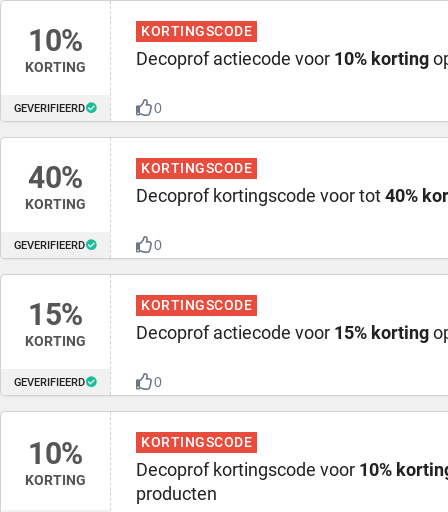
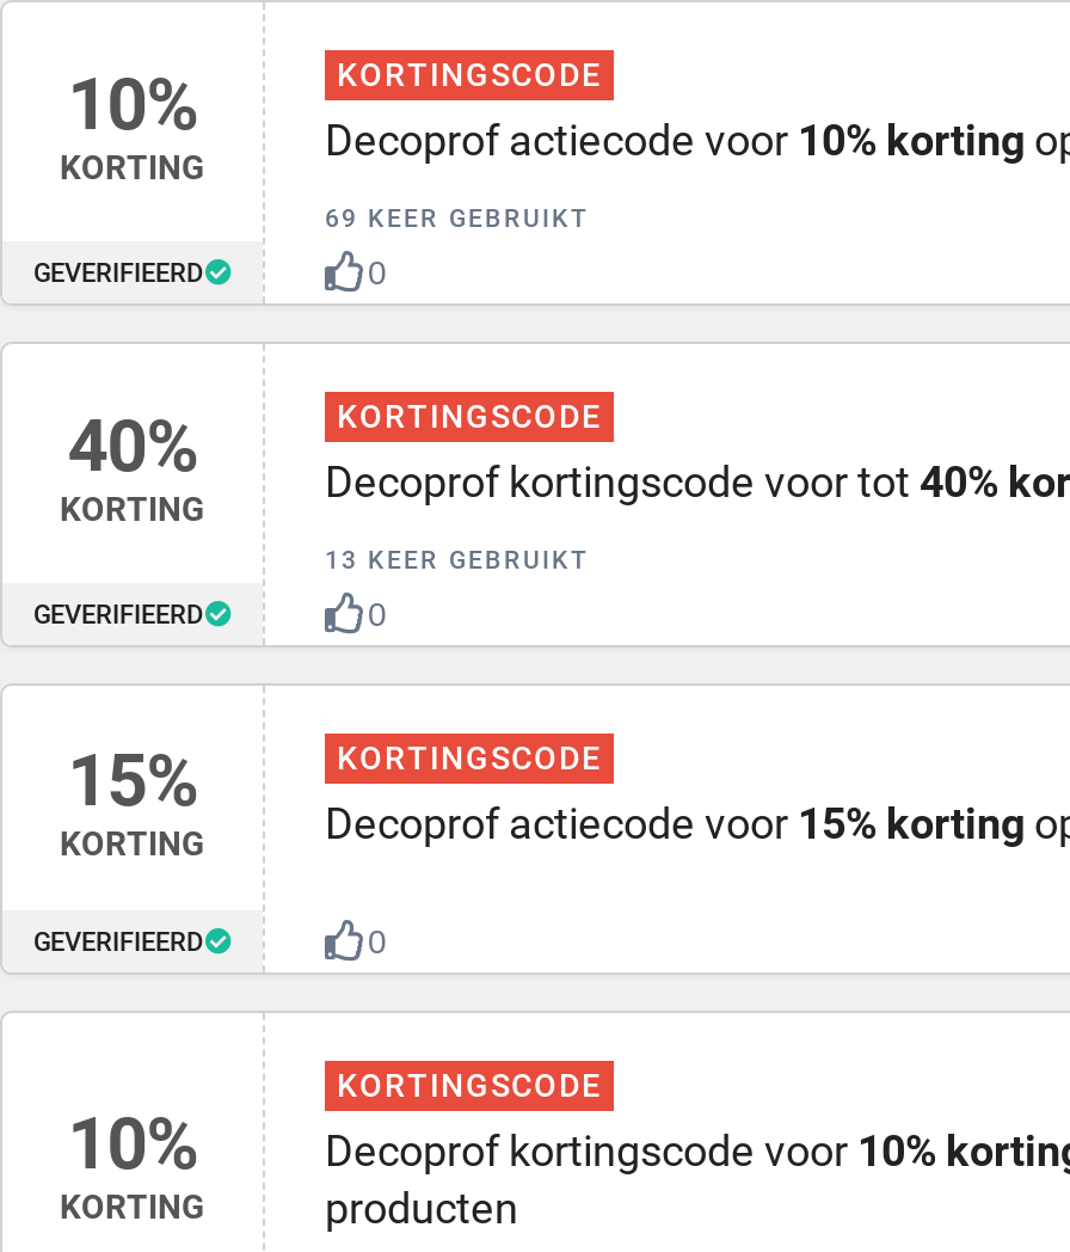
none -> [325,203,590,234] 69 KEER GEBRUIKT
none -> [325,545,590,576] 13 KEER GEBRUIKT

